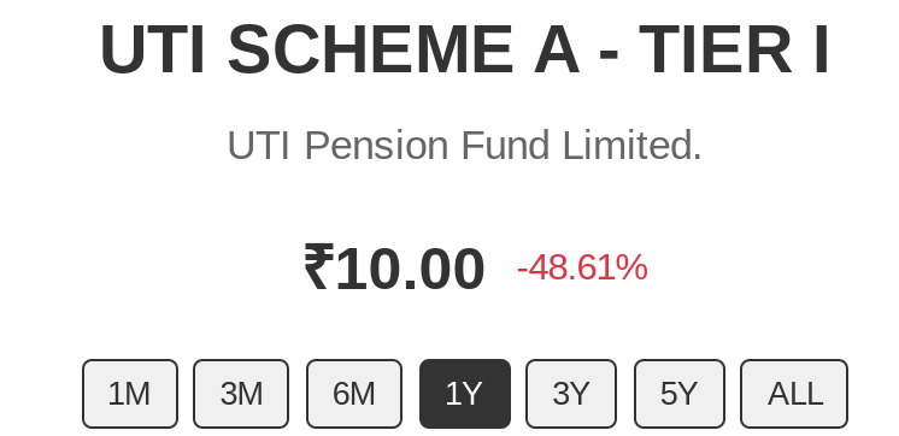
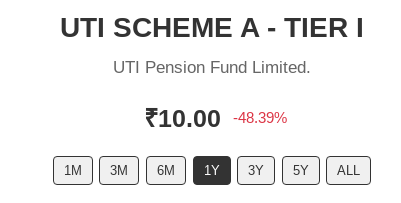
[301,234,647,302] ₹10.00 -48.61% -> [144,104,287,132] ₹10.00 -48.39%

